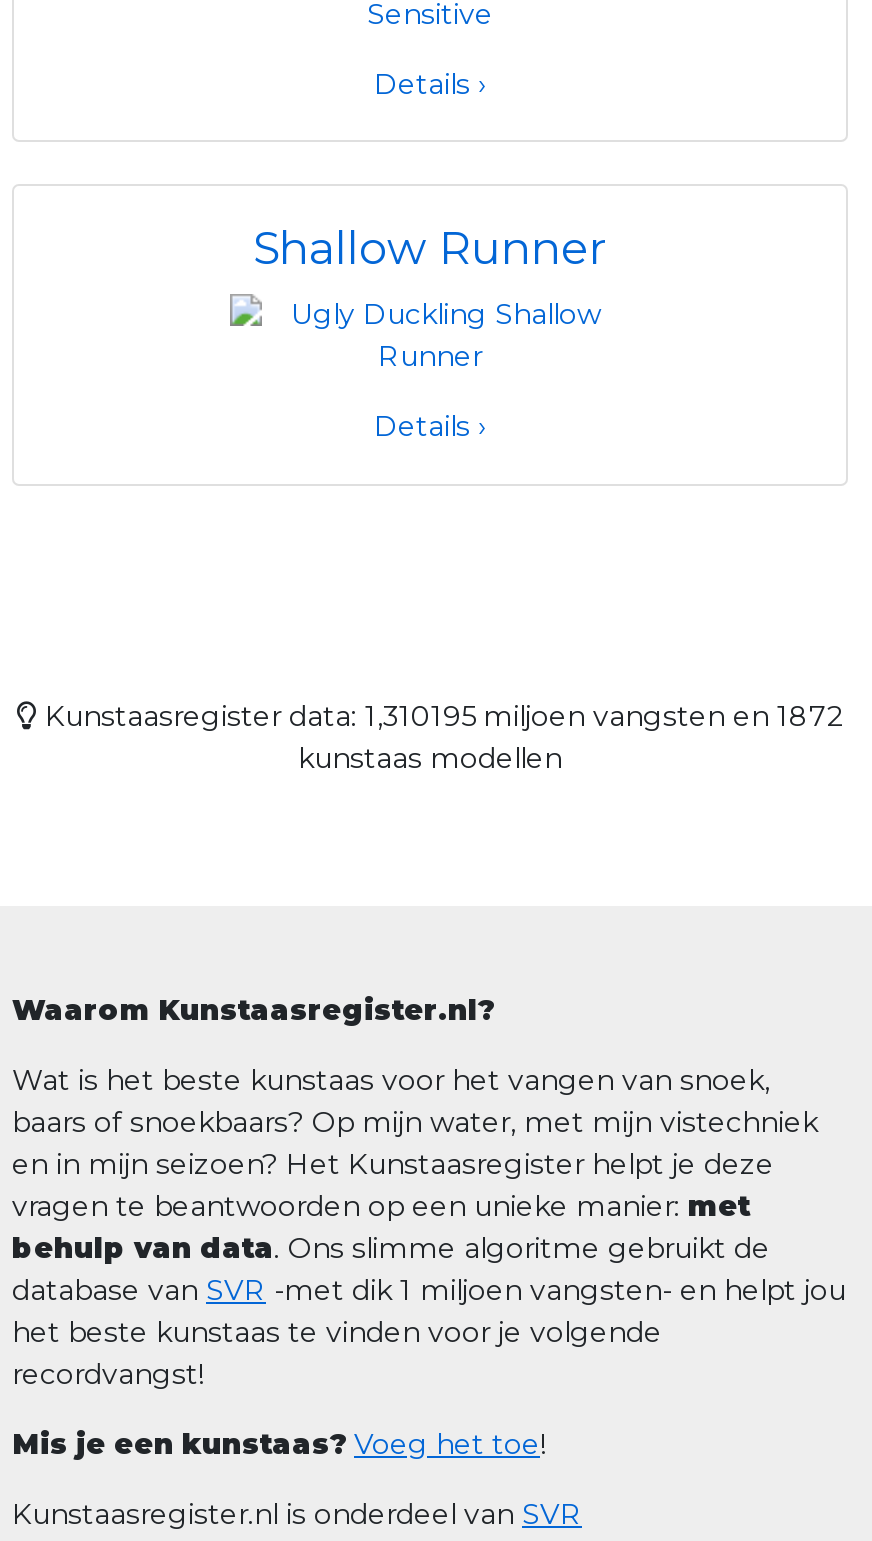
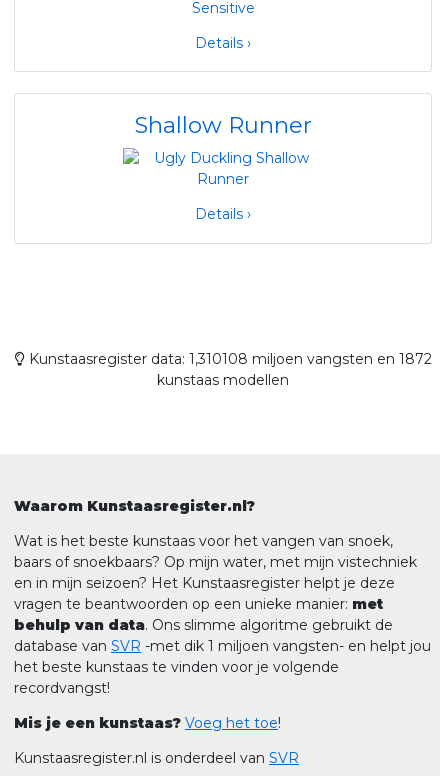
[37,697,843,733] Kunstaasregister data: 1,310195 miljoen vangsten en 1872 -> [24,349,431,367] Kunstaasregister data: 1,310108 miljoen vangsten en 1872

